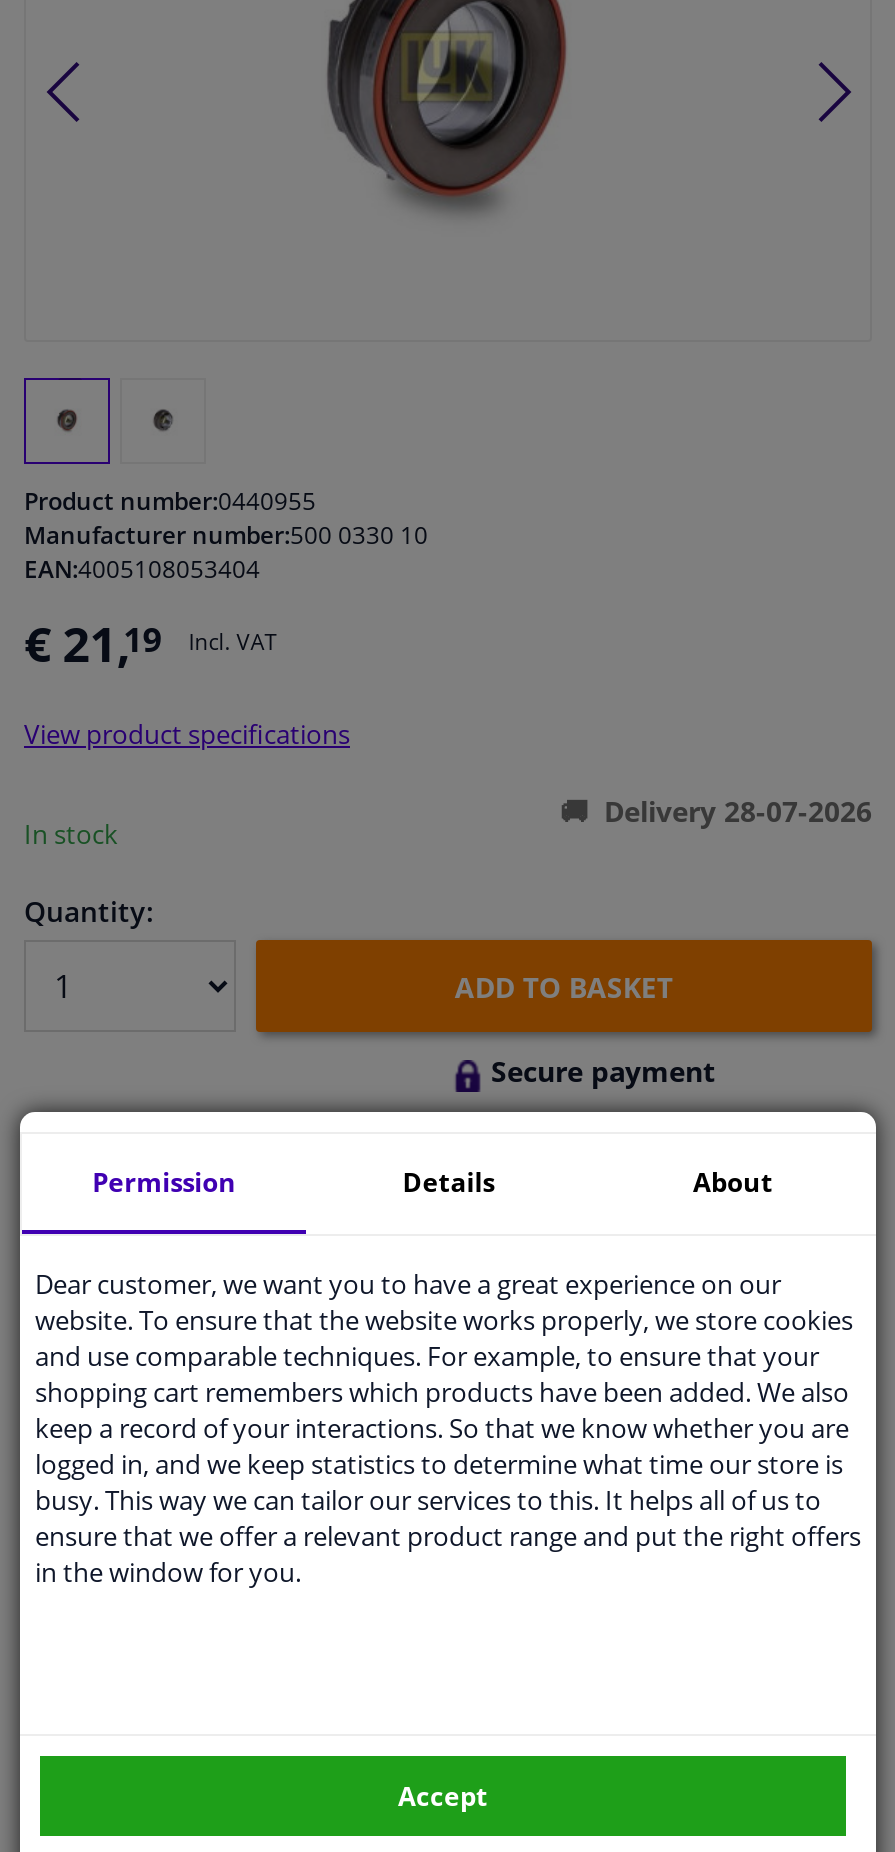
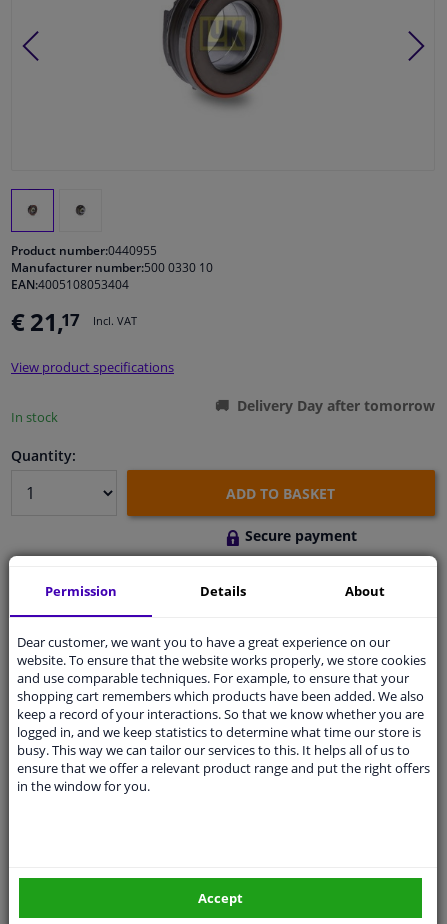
[24,611,276,677] € 21, 19 Incl. VAT -> [11,305,137,338] € 21, 17 Incl. VAT
[604,793,872,831] Delivery 28-07-2026 -> [237,396,435,415] Delivery Day after tomorrow

